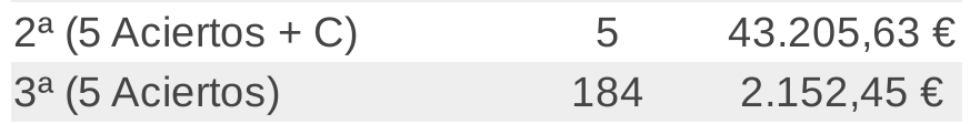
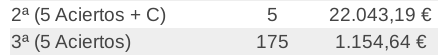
[728,9,957,55] 43.205,63 € -> [329,4,432,25] 22.043,19 €
[571,69,644,115] 184 -> [255,31,288,52] 175
[740,69,944,115] 2.152,45 € -> [334,31,426,52] 1.154,64 €

